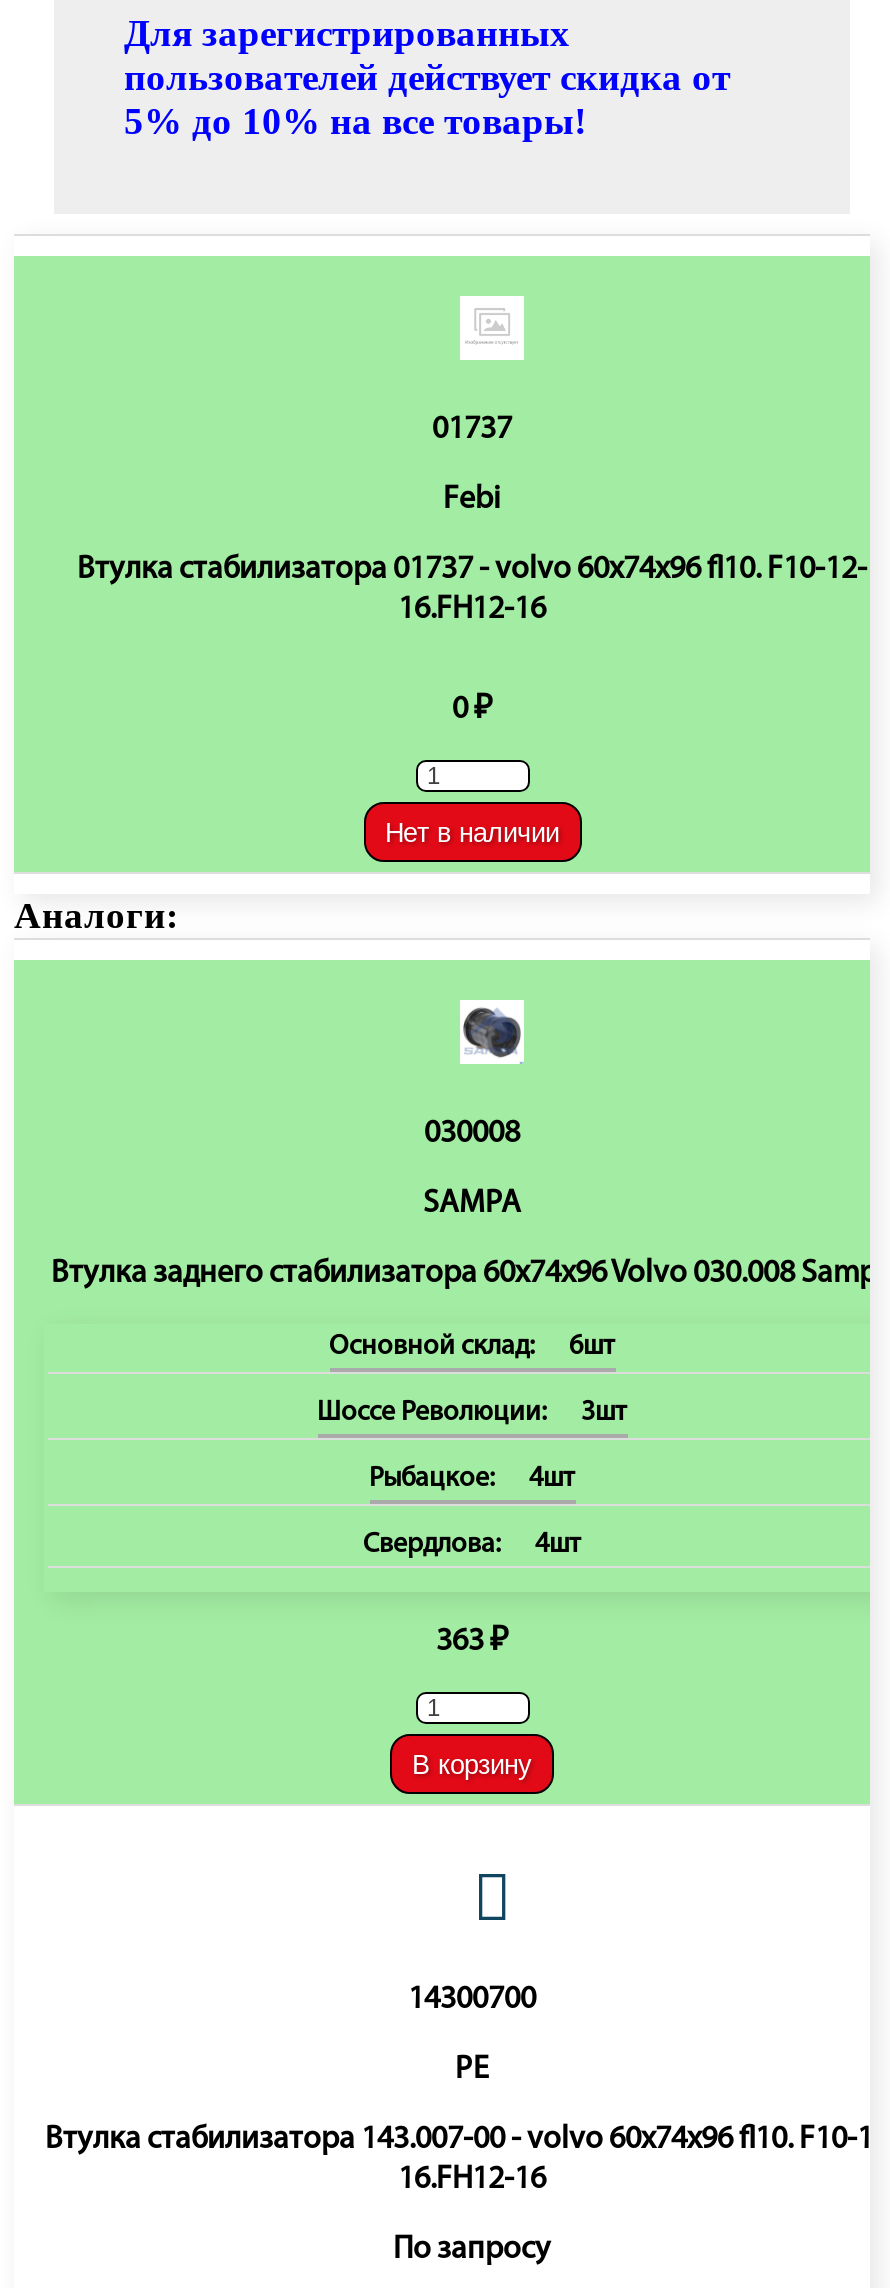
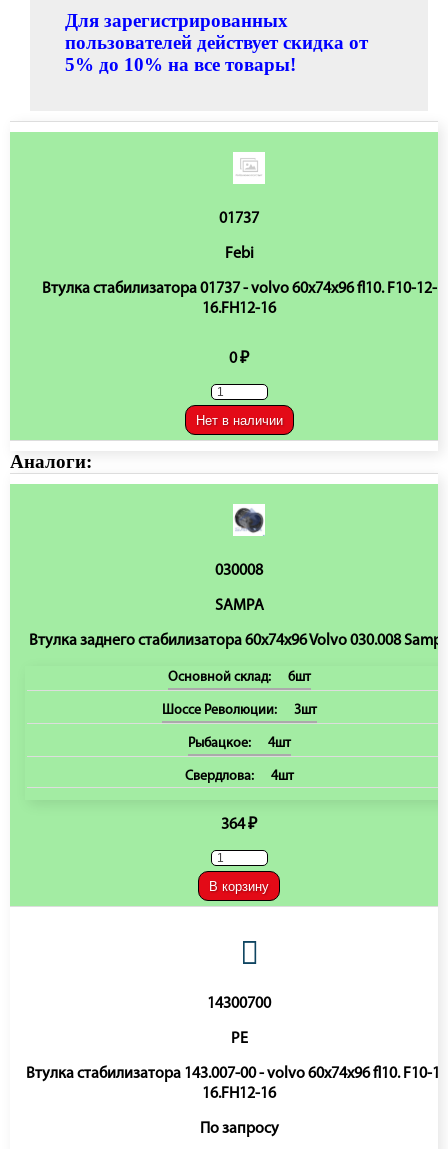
[436,1626,508,1658] 363 ₽ -> [221,817,257,833] 364 ₽

